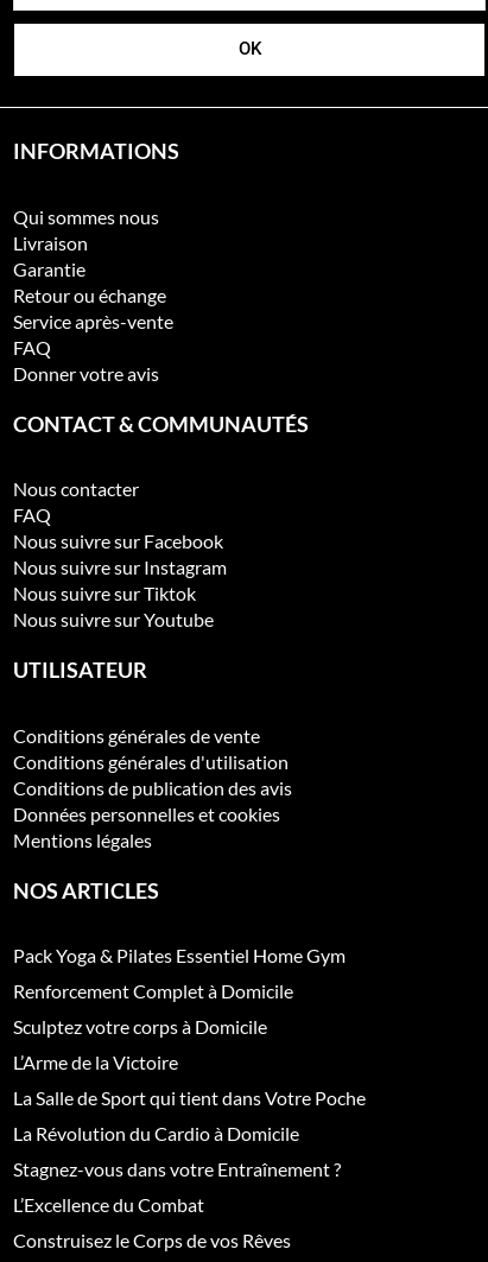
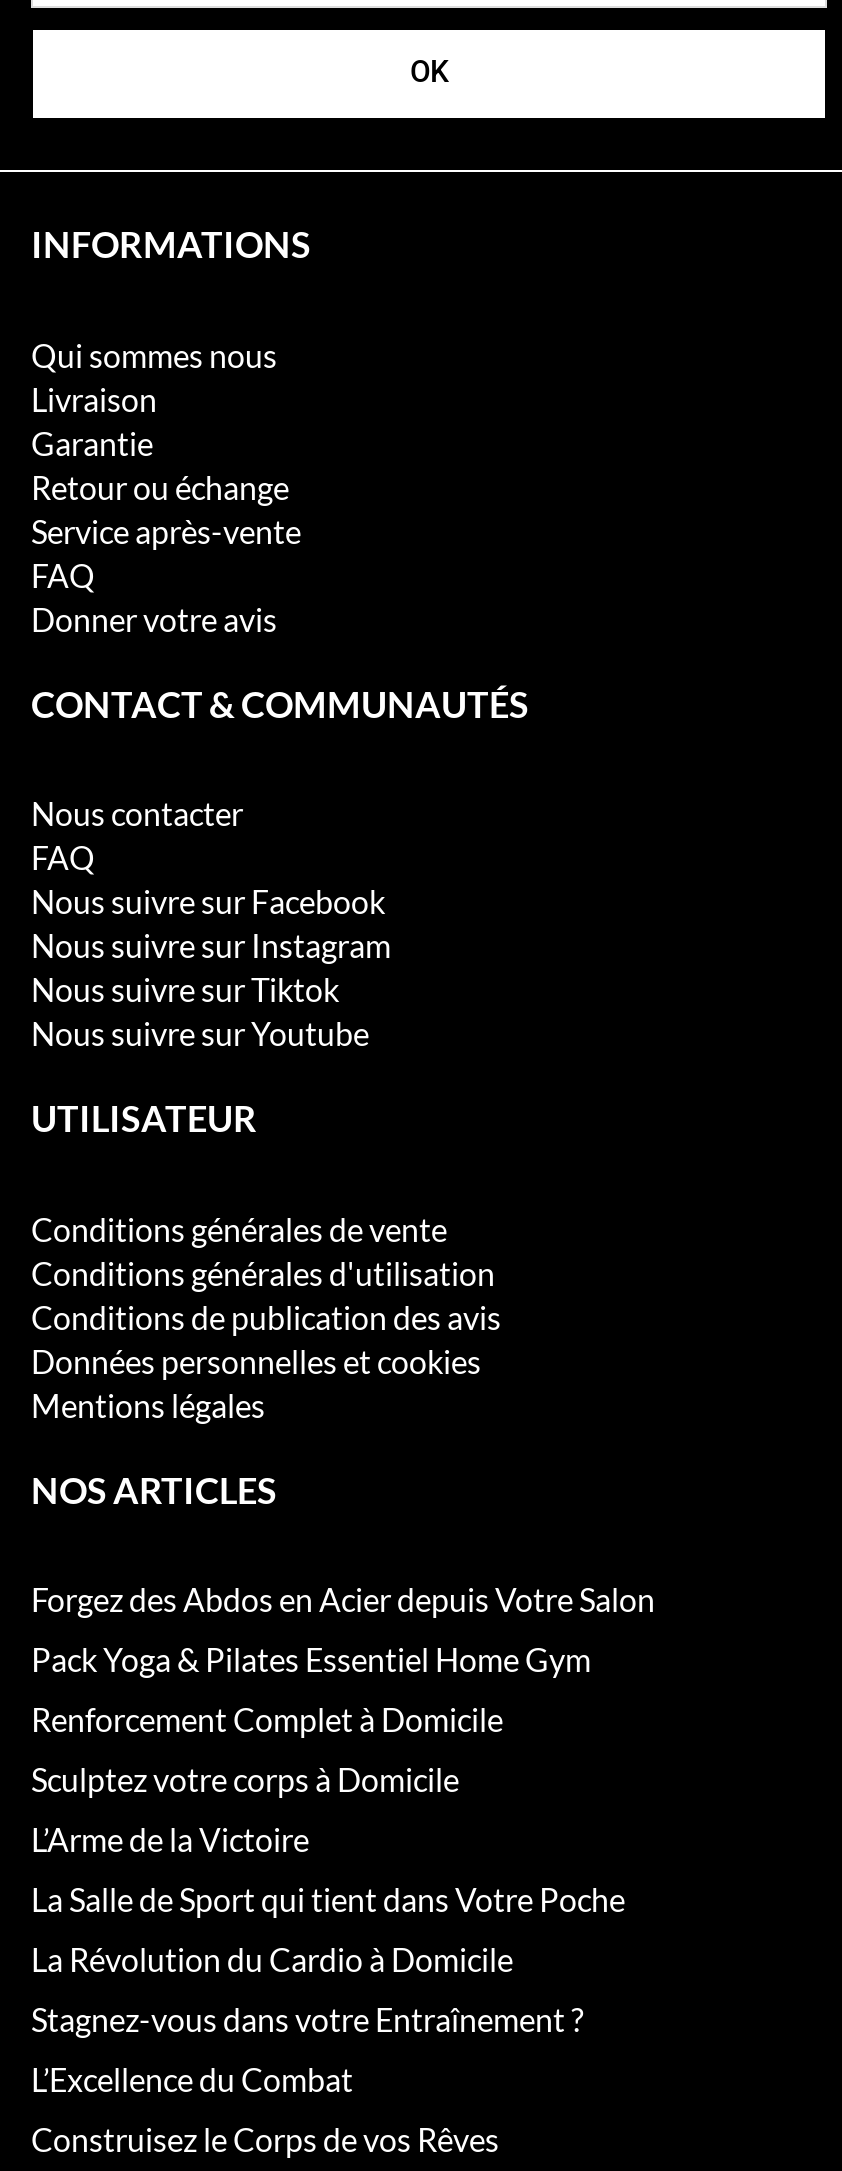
none -> [31,1581,655,1619] Forgez des Abdos en Acier depuis Votre Salon

